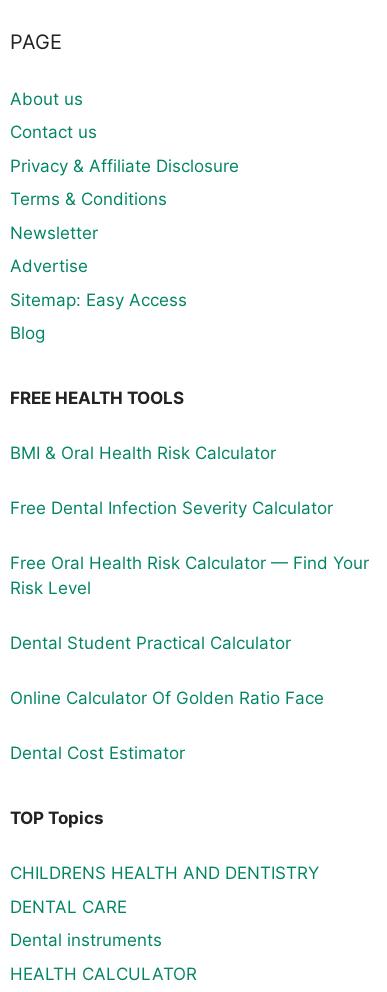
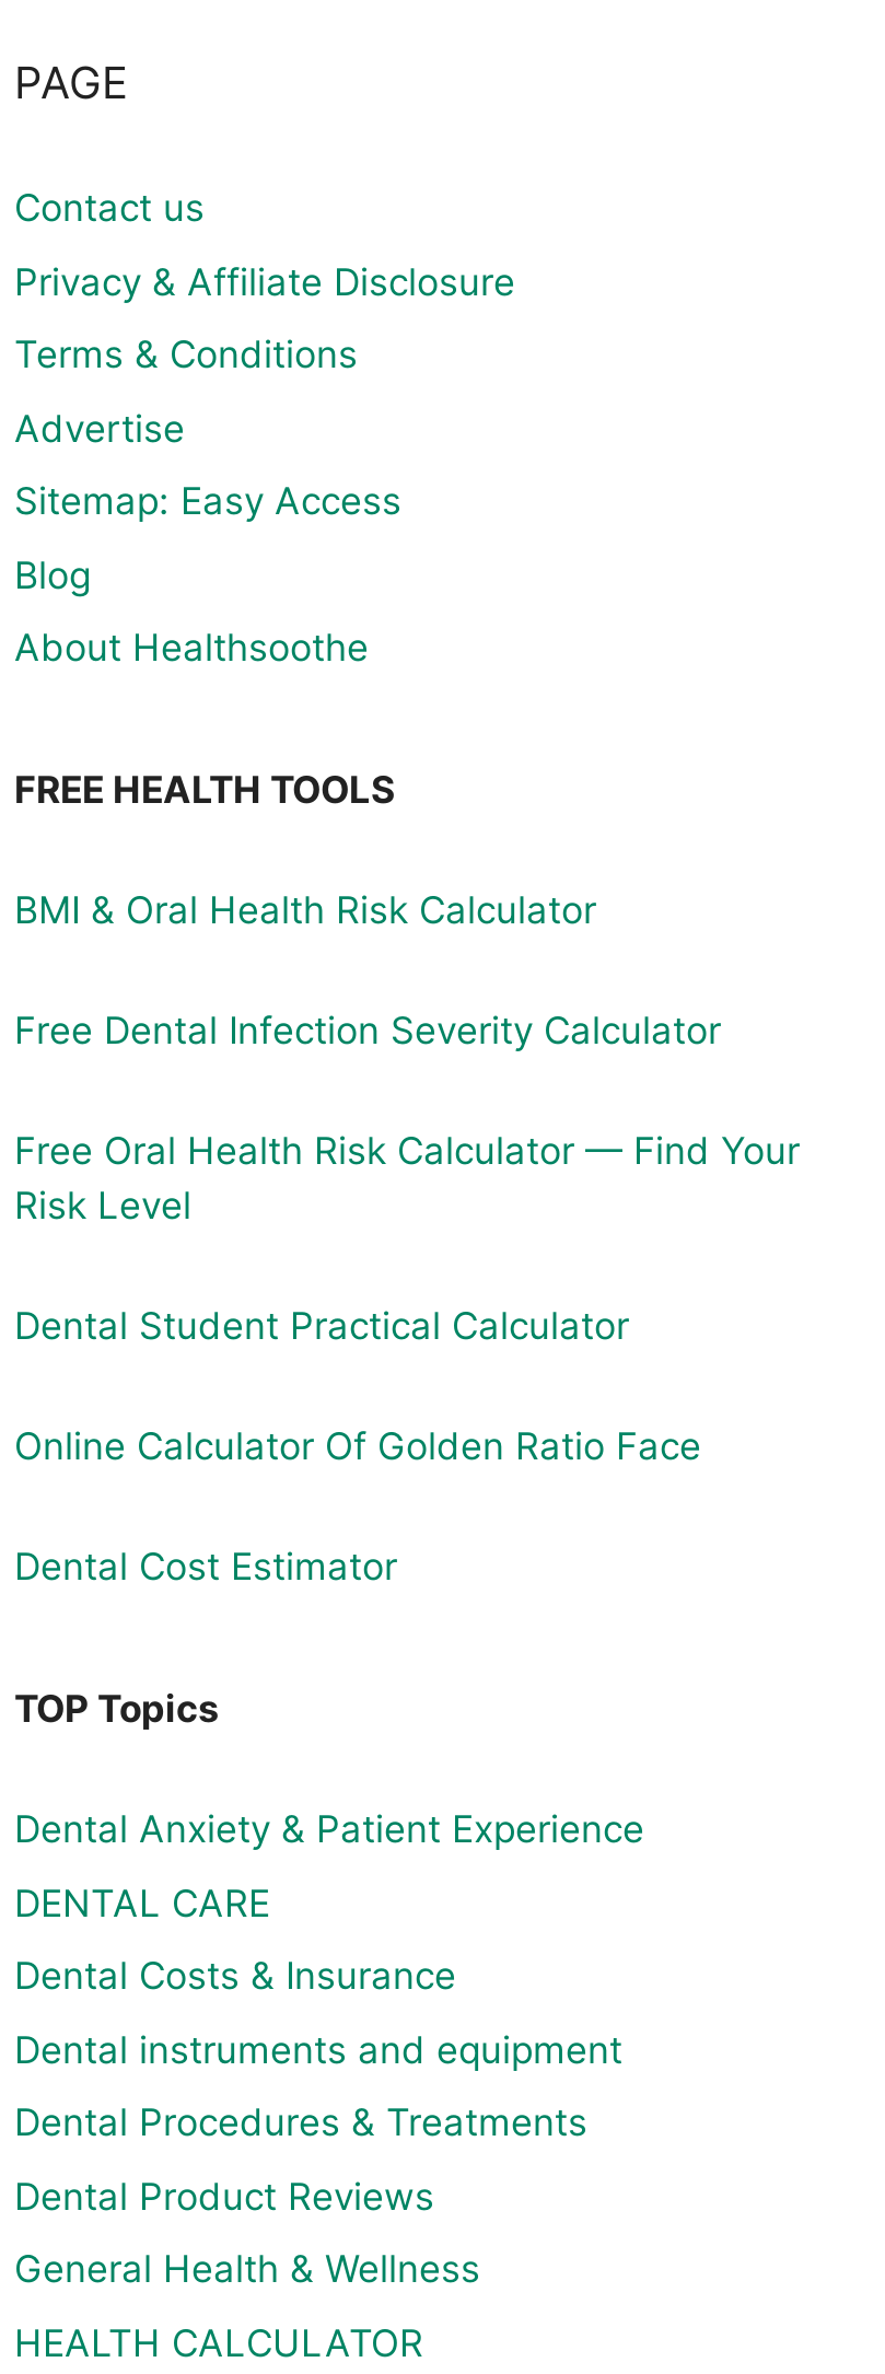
[10,89,83,109] About us -> none
moved [10,122,239,209] -> [14,186,515,376]: Contact us | Privacy & Affiliate Disclosure | Terms & Conditions
[10,223,98,243] Newsletter -> none
moved [10,256,187,343] -> [14,406,401,596]: Advertise | Sitemap: Easy Access | Blog
none -> [14,626,369,669] About Healthsoothe
moved [10,388,369,828] -> [14,768,800,1731]: FREE HEALTH TOOLS | BMI & Oral Health Risk Calculator | Free Dental Infection Severity Calculator | ... | Dental Cost Estimator | TOP Topics
[10,863,319,883] CHILDRENS HEALTH AND DENTISTRY -> [14,1807,644,1851] Dental Anxiety & Patient Experience
moved [10,897,127,917] -> [14,1880,270,1924]: DENTAL CARE
[10,930,162,950] Dental instruments -> [14,1954,622,2291] Dental Costs & Insurance | Dental instruments and equipment | Dental Procedures & Treatments | Dental Product Reviews | General Health & Wellness

